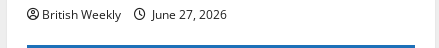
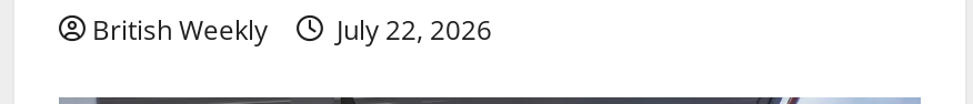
[42,5,227,22] British Weekly June 27, 2026 -> [92,10,492,48] British Weekly July 22, 2026

